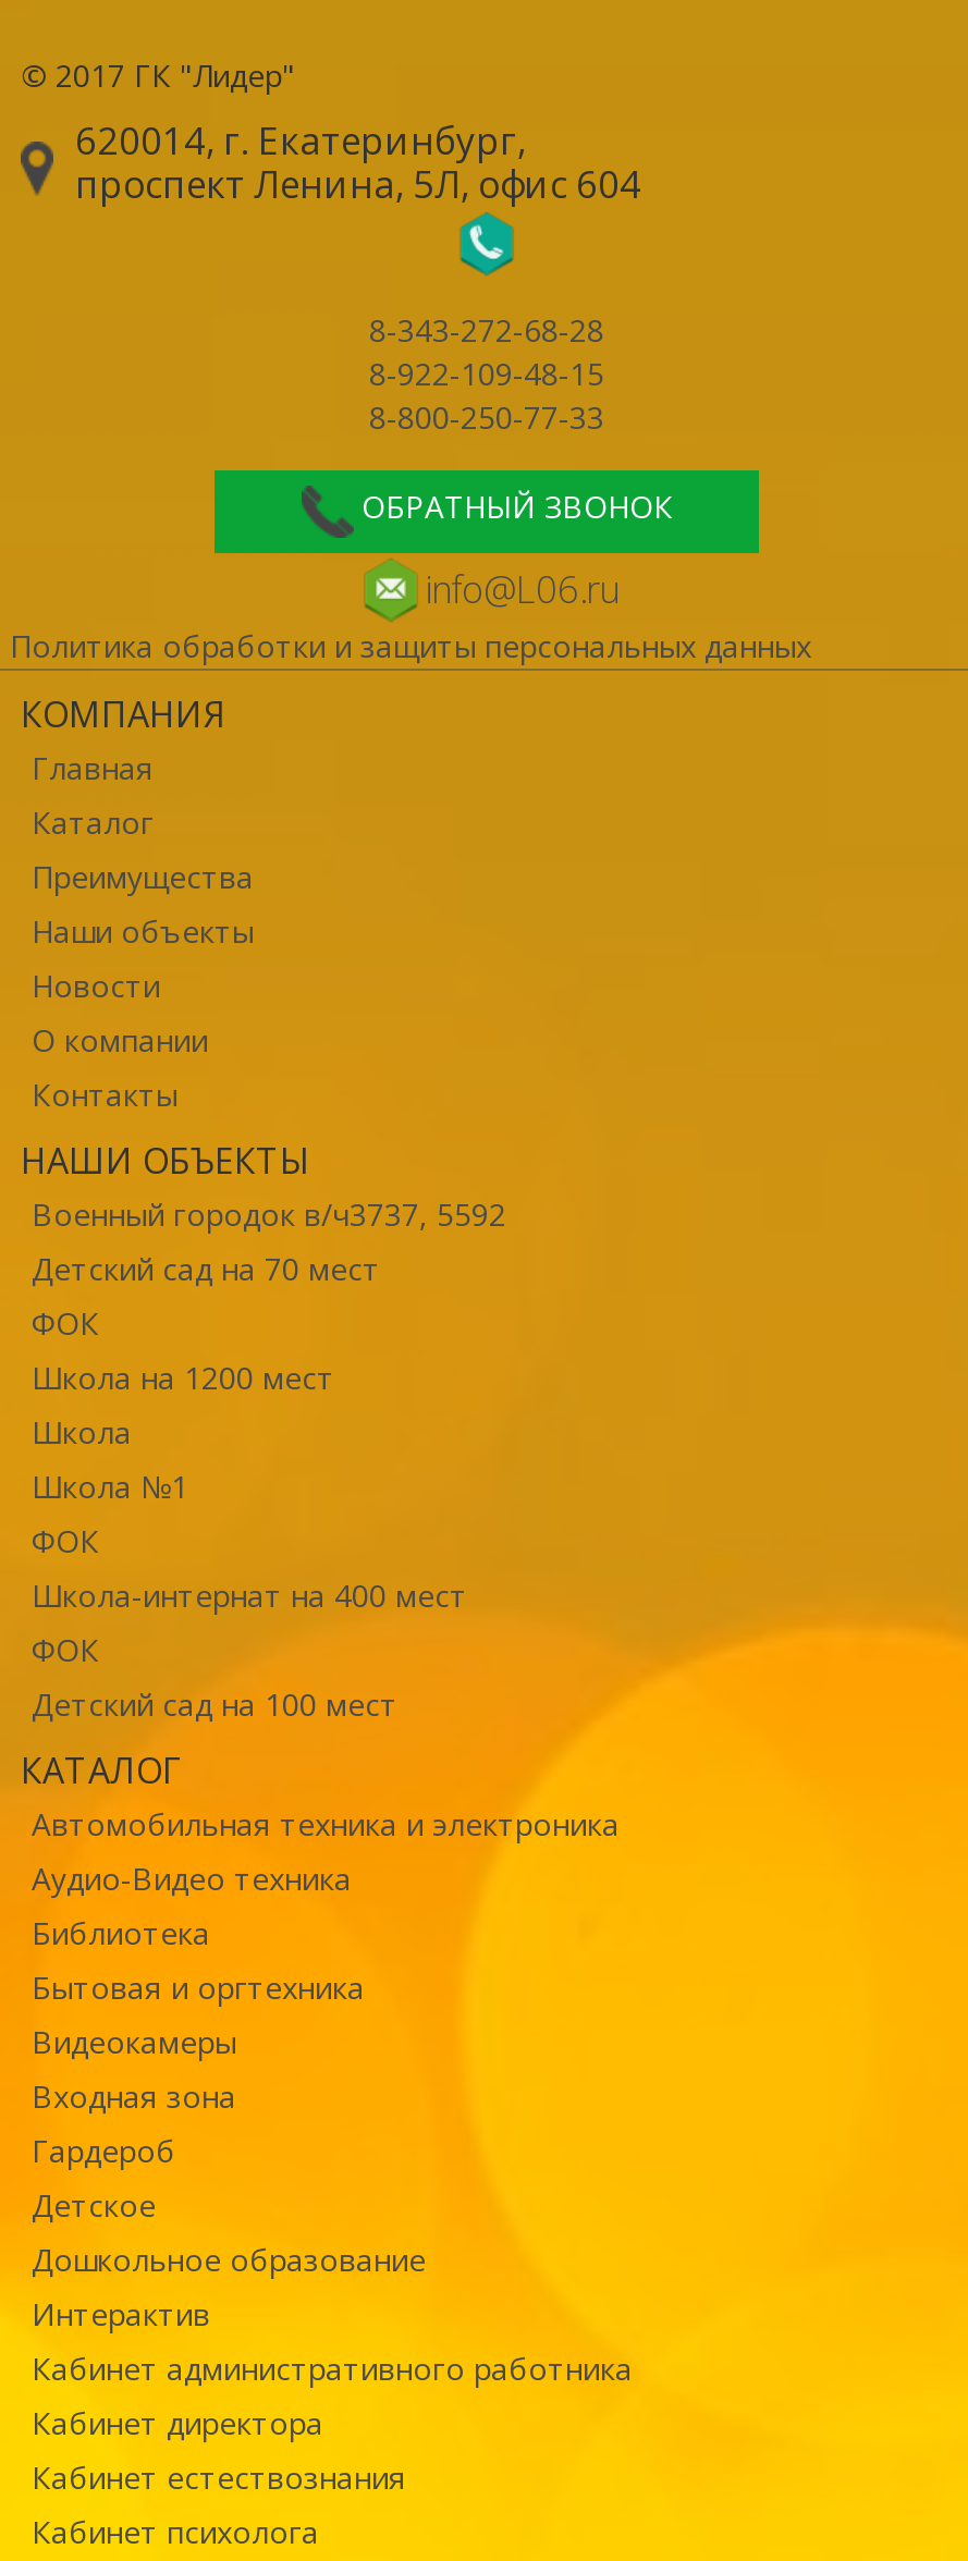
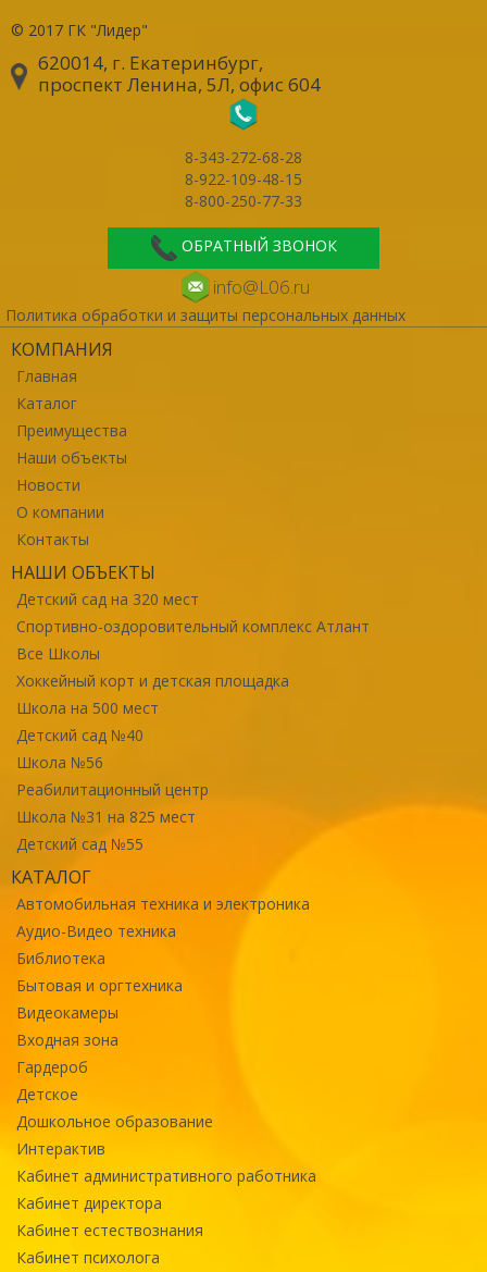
[32,1192,506,1724] Военный городок в/ч3737, 5592 | Детский сад на 70 мест | ФОК | Школа на 1200 мест | Школа | Школа №1 | ФОК | Школа-интернат на 400 мест | ФОК | Детский сад на 100 мест -> [16,588,370,854] Детский сад на 320 мест | Спортивно-оздоровительный комплекс Атлант | Все Школы | Хоккейный корт и детская площадка | Школа на 500 мест | Детский сад №40 | Школа №56 | Реабилитационный центр | Школа №31 на 825 мест | Детский сад №55

